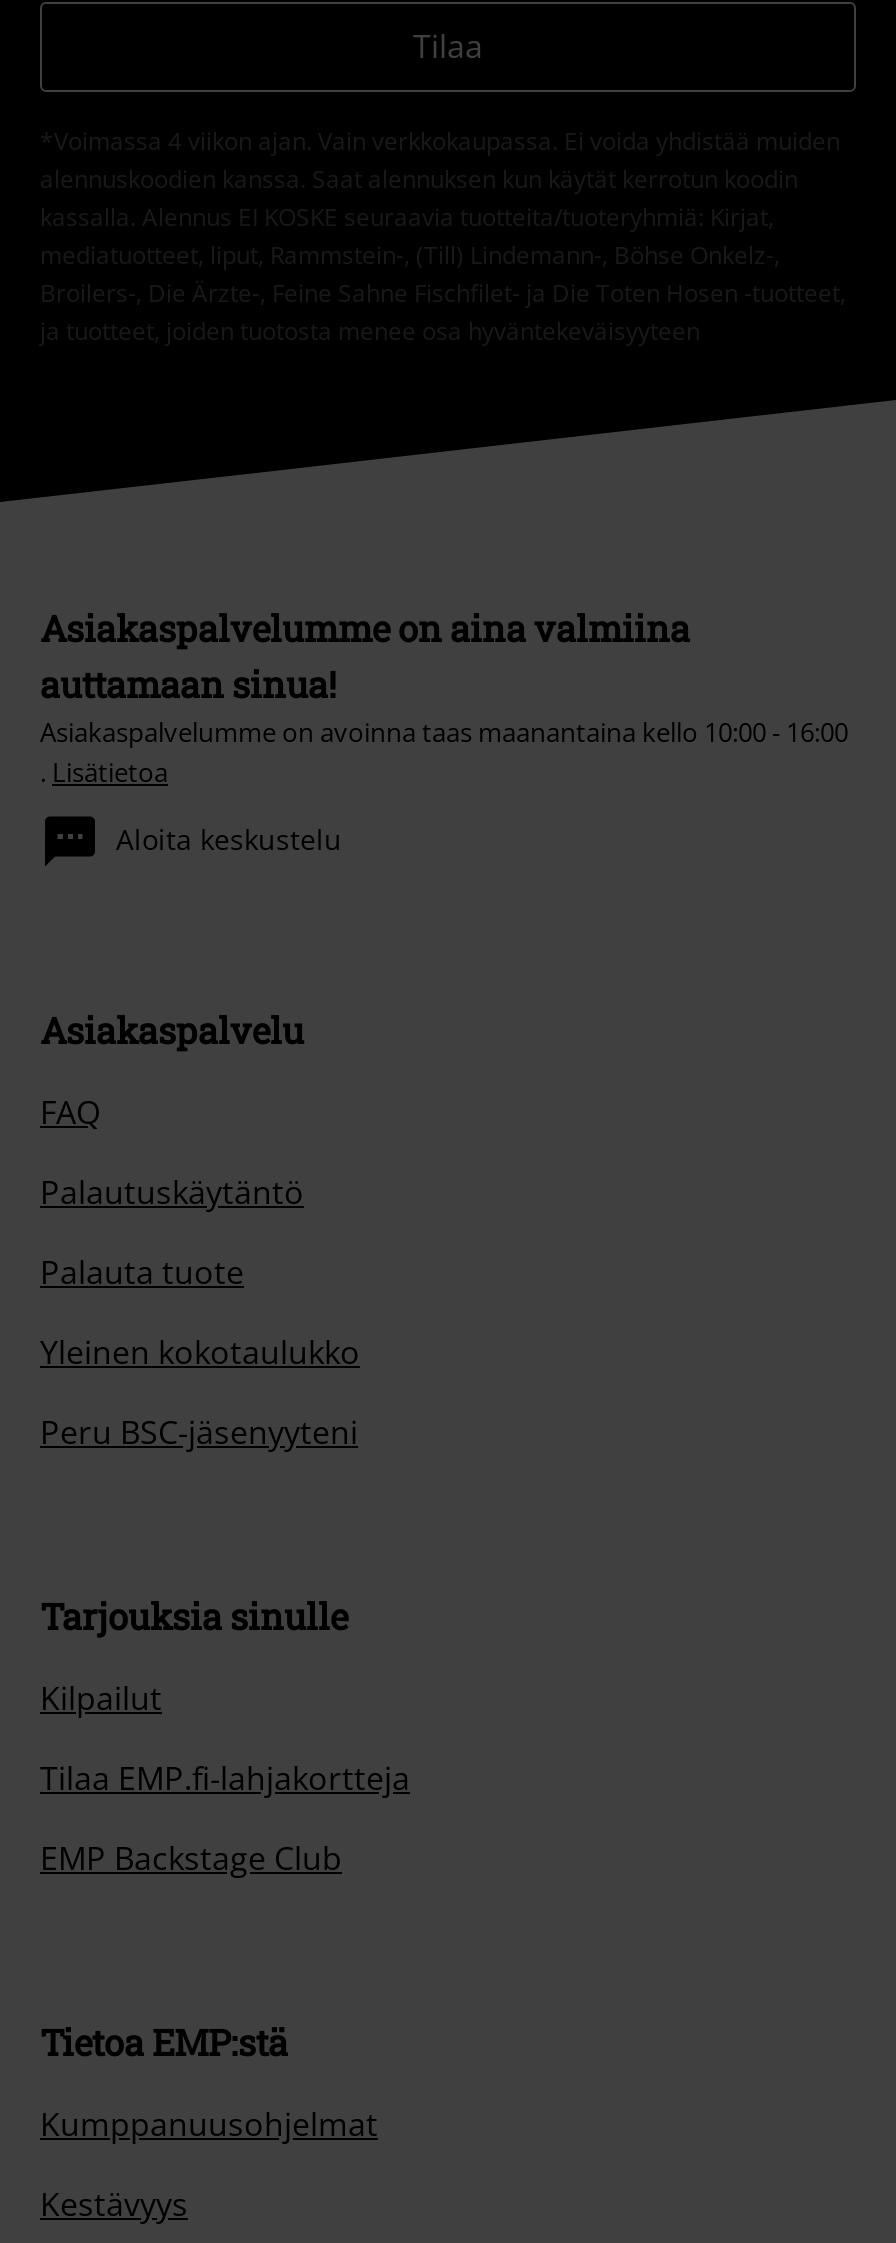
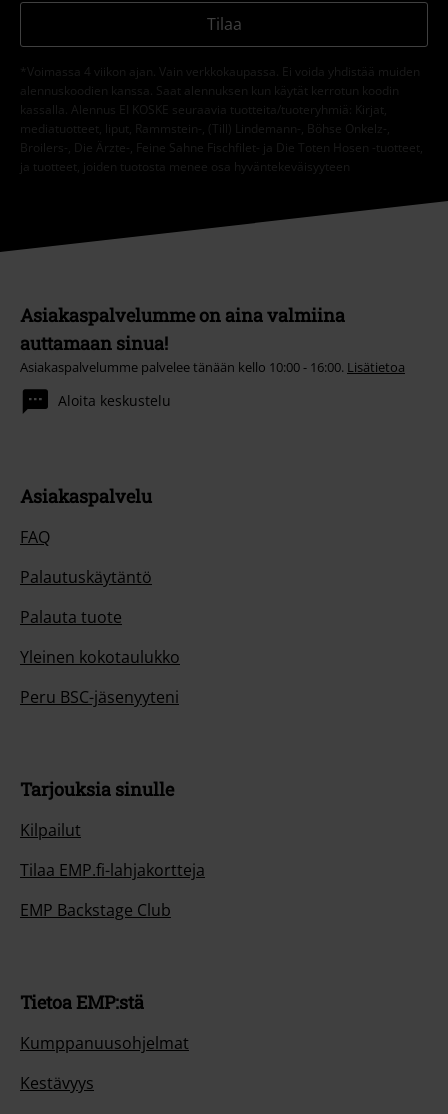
[40,714,848,790] Asiakaspalvelumme on avoinna taas maanantaina kello 10:00 - 16:00 | . Lisätietoa -> [20,358,405,376] Asiakaspalvelumme palvelee tänään kello 10:00 - 16:00. Lisätietoa

